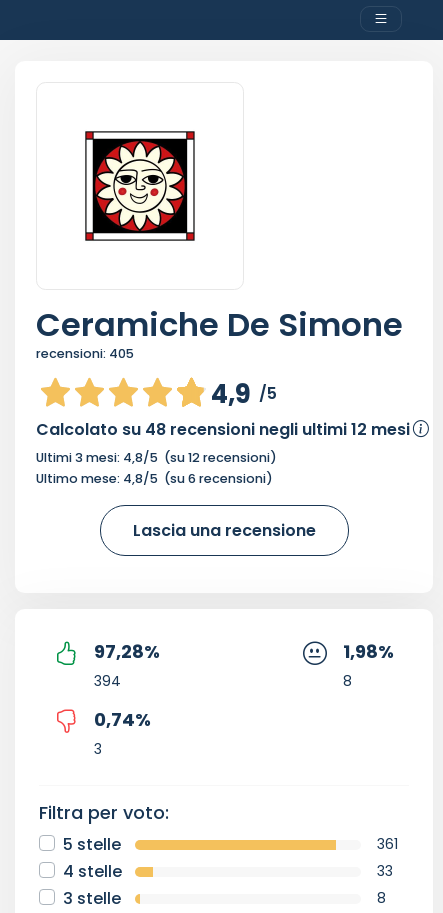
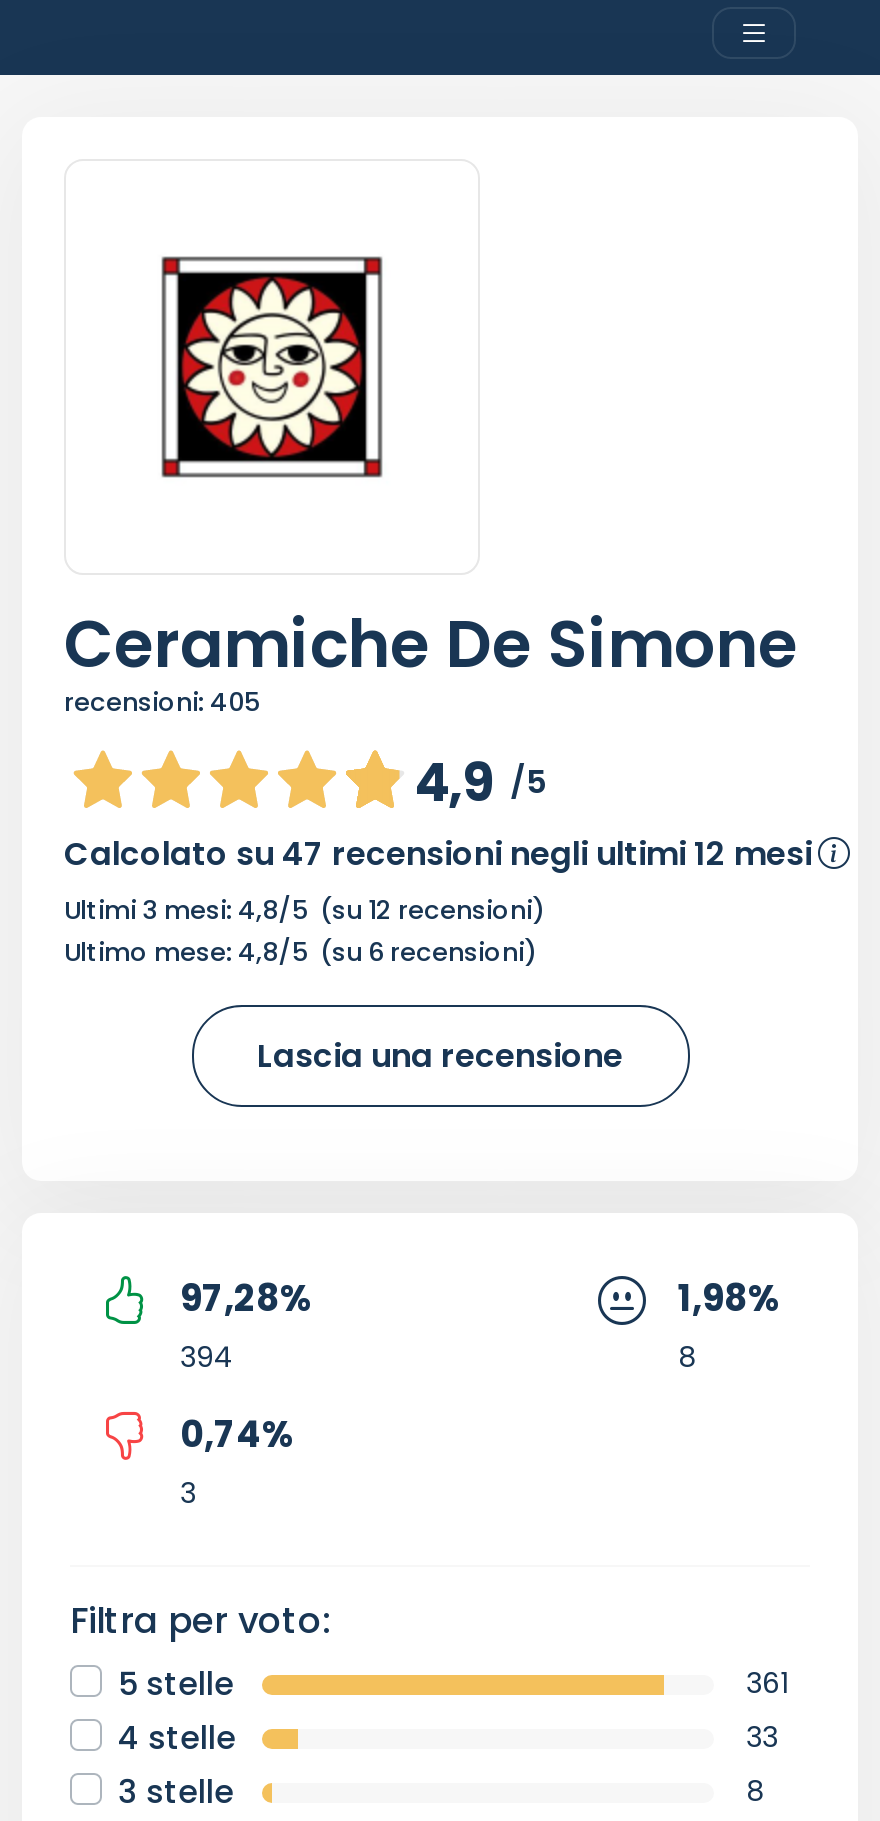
[36,418,410,441] Calcolato su 48 recensioni negli ultimi 12 mesi -> [64,831,812,877] Calcolato su 47 recensioni negli ultimi 12 mesi

